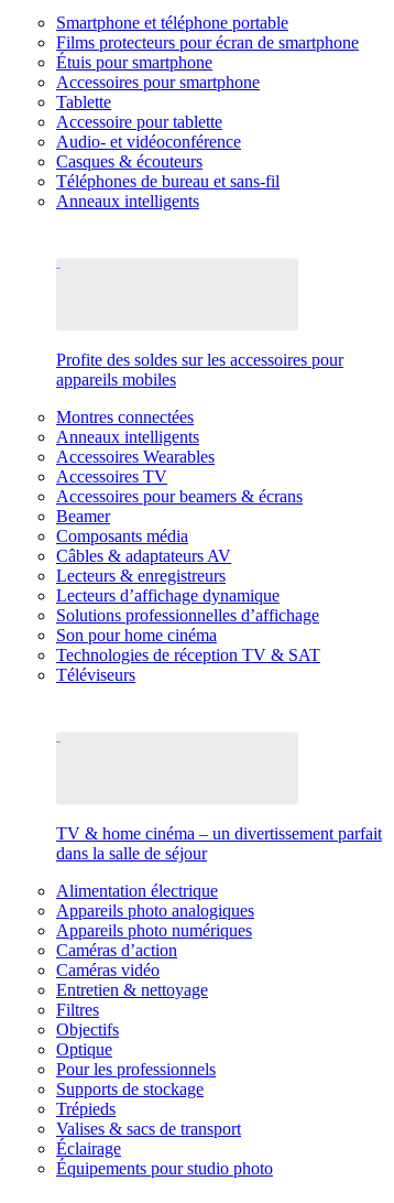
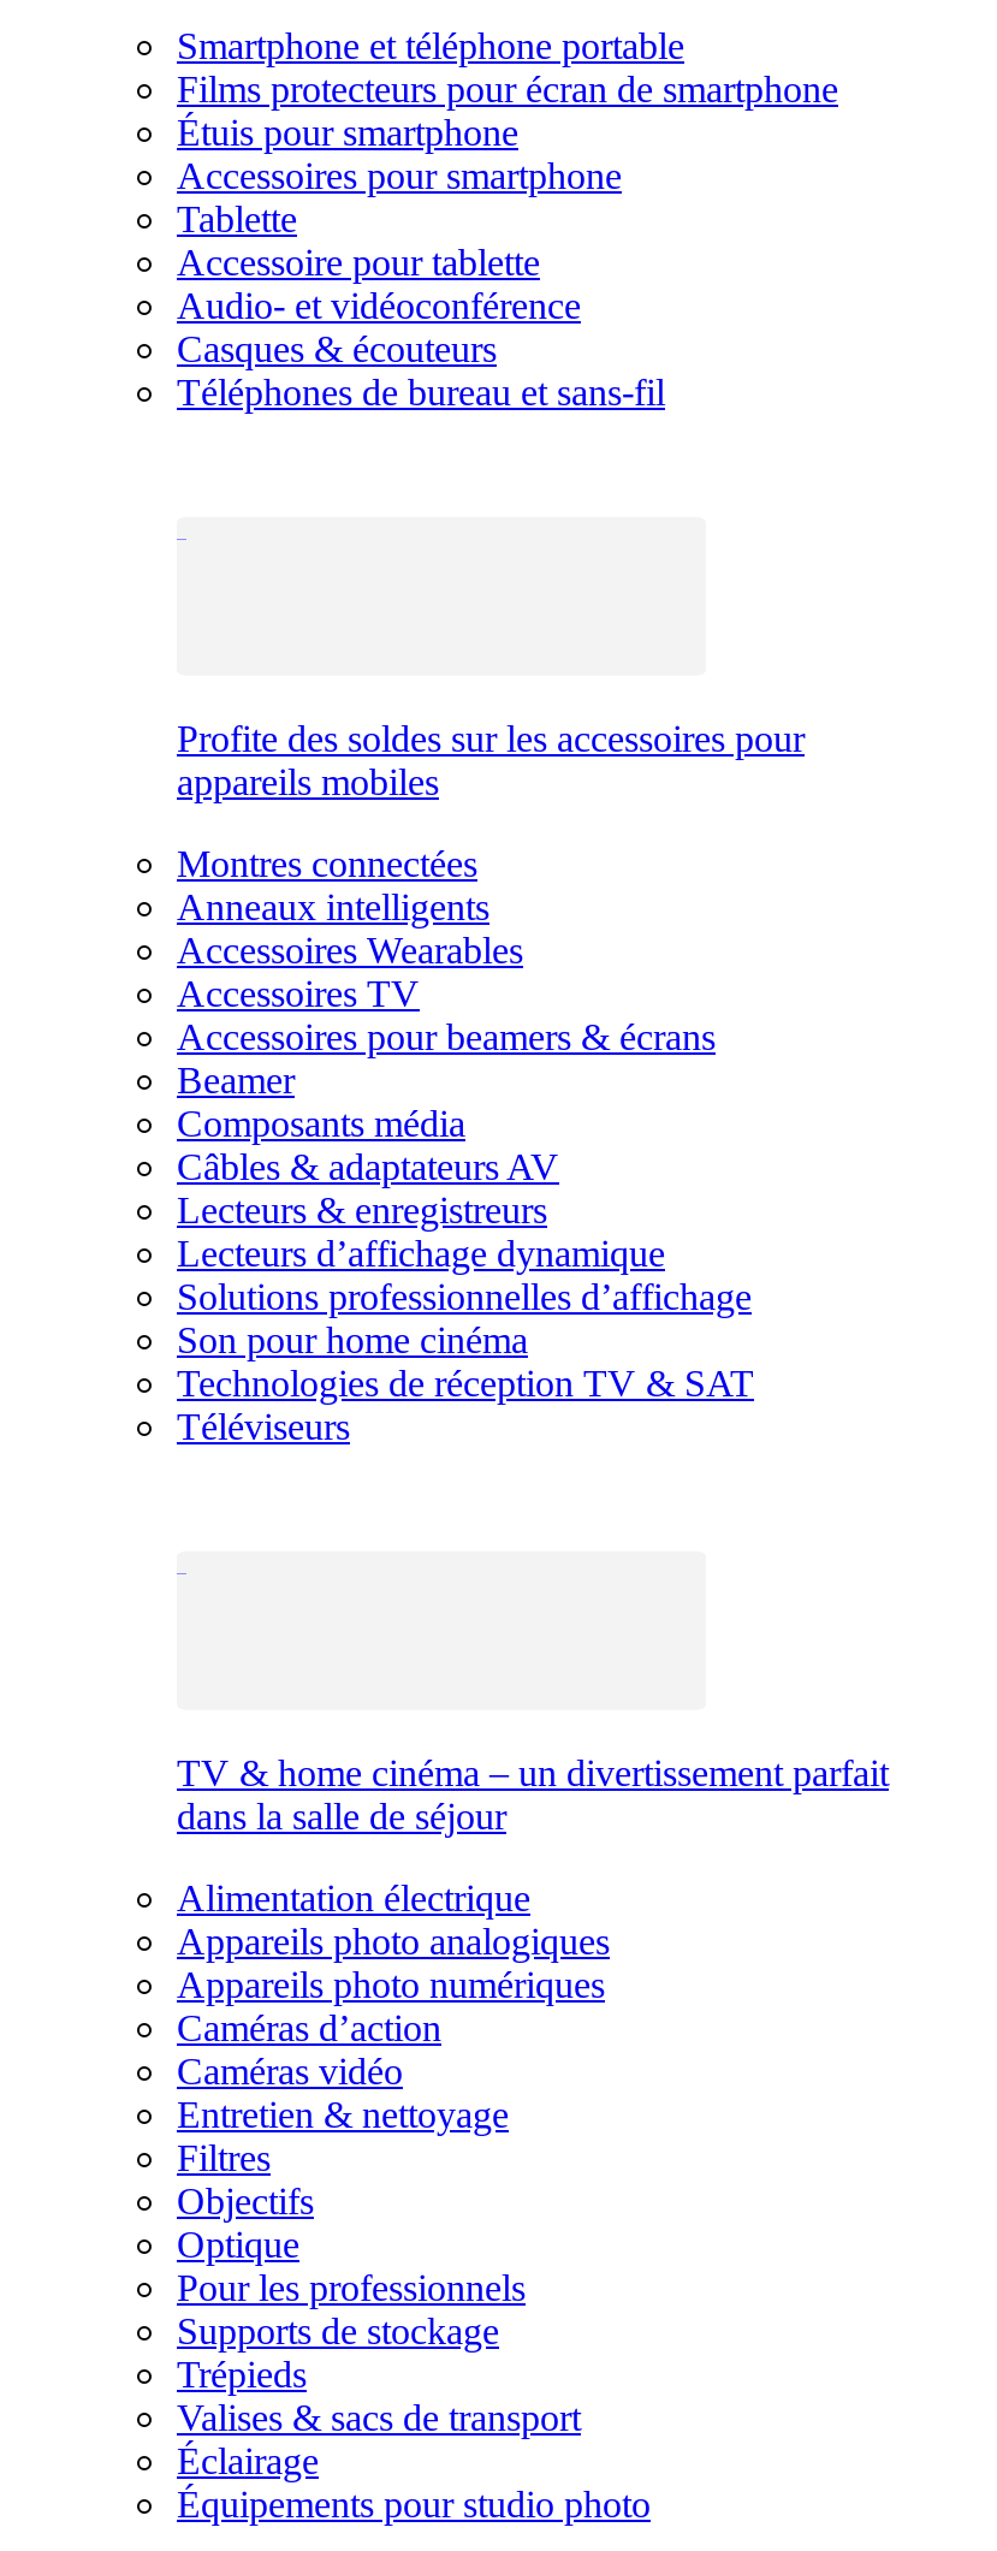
[56,192,199,210] Anneaux intelligents -> none

